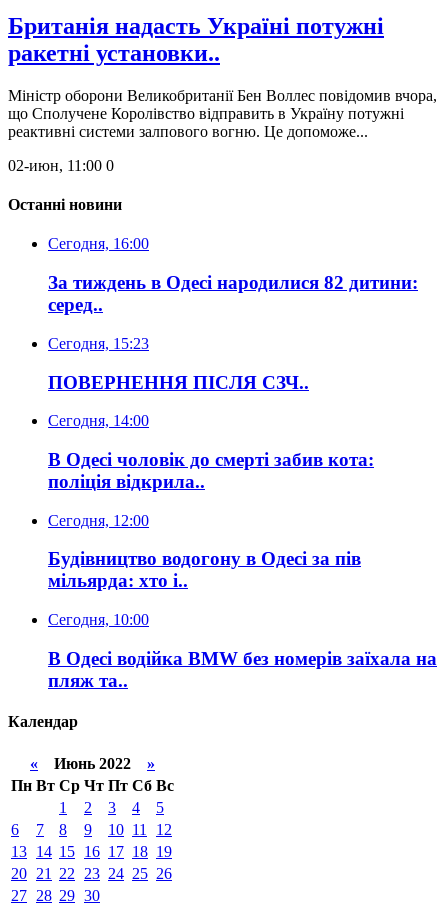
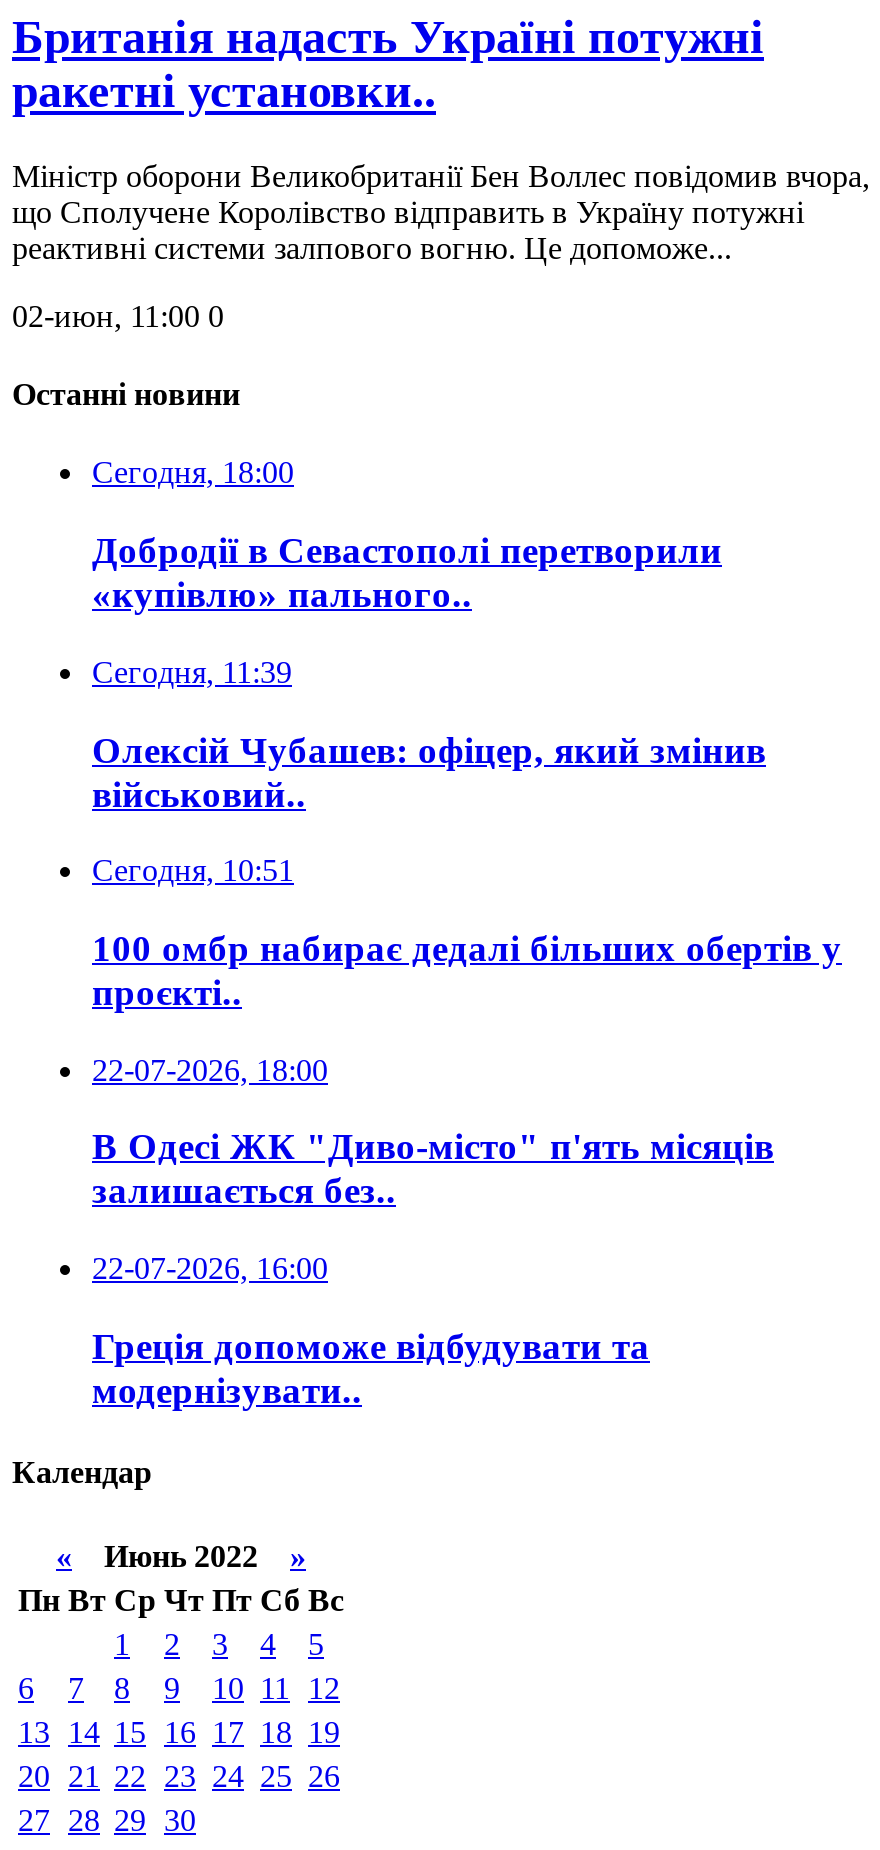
[48,235,149,252] Сегодня, 16:00 -> [92,456,294,490] Сегодня, 18:00
[48,272,418,315] За тиждень в Одесі народилися 82 дитини: | серед.. -> [92,529,722,615] Добродії в Севастополі перетворили | «купівлю» пального..
[48,335,149,352] Сегодня, 15:23 -> [92,655,292,689] Сегодня, 11:39
[48,372,309,393] ПОВЕРНЕННЯ ПІСЛЯ СЗЧ.. -> [92,728,766,814] Олексій Чубашев: офіцер, який змінив | військовий..
[48,412,149,429] Сегодня, 14:00 -> [92,854,294,888] Сегодня, 10:51
[48,449,374,492] В Одесі чоловік до смерті забив кота: | поліція відкрила.. -> [92,927,842,1013] 100 омбр набирає дедалі більших обертів у | проєкті..
[48,512,149,529] Сегодня, 12:00 -> [92,1052,328,1086] 22-07-2026, 18:00
[48,548,361,591] Будівництво водогону в Одесі за пів | мільярда: хто і.. -> [92,1126,774,1212] В Одесі ЖК "Диво-місто" п'ять місяців | залишається без..
[48,611,149,628] Сегодня, 10:00 -> [92,1251,328,1285] 22-07-2026, 16:00
[48,648,437,691] В Одесі водійка BMW без номерів заїхала на | пляж та.. -> [92,1325,650,1411] Греція допоможе відбудувати та | модернізувати..

